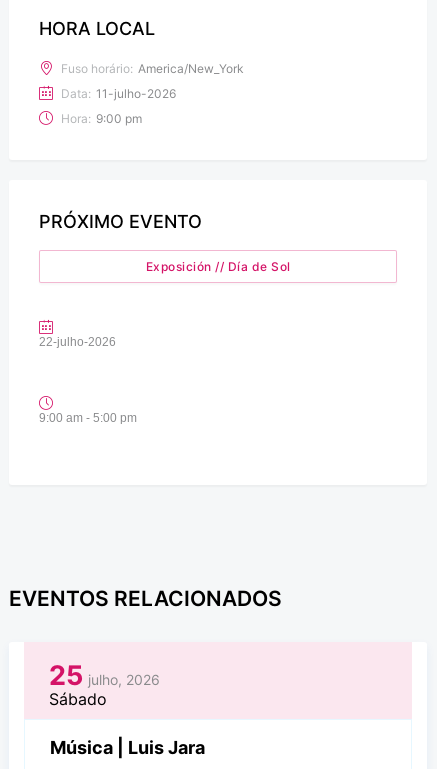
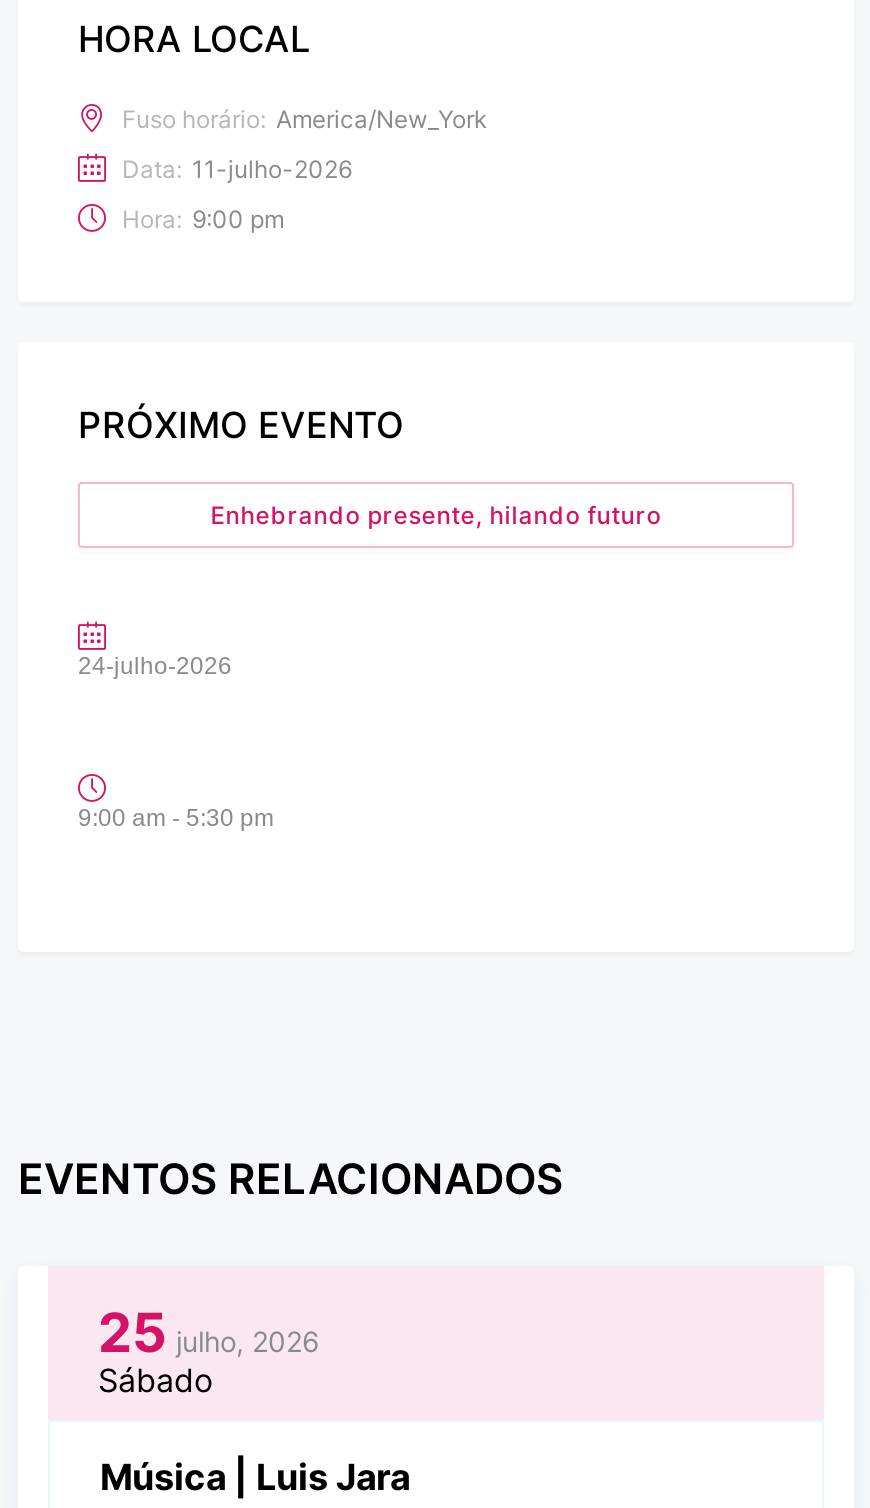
[145,259,290,274] Exposición // Día de Sol -> [210,501,662,531] Enhebrando presente, hilando futuro
[39,335,116,349] 22-julho-2026 -> [78,653,232,681] 24-julho-2026
[39,411,137,425] 9:00 am - 5:00 pm -> [78,805,274,833] 9:00 am - 5:30 pm

